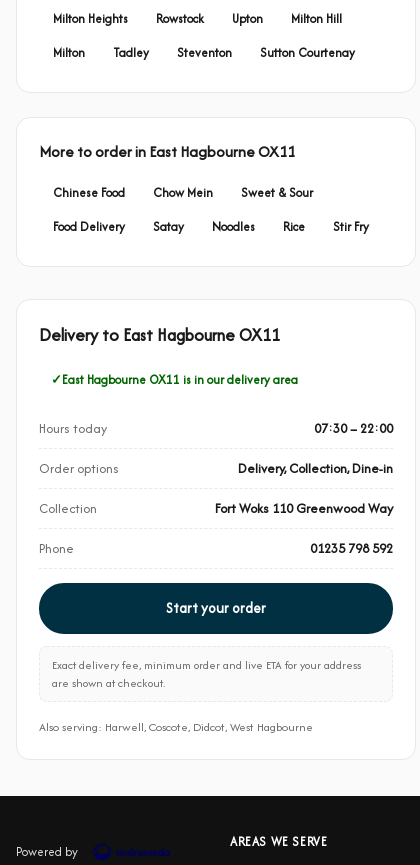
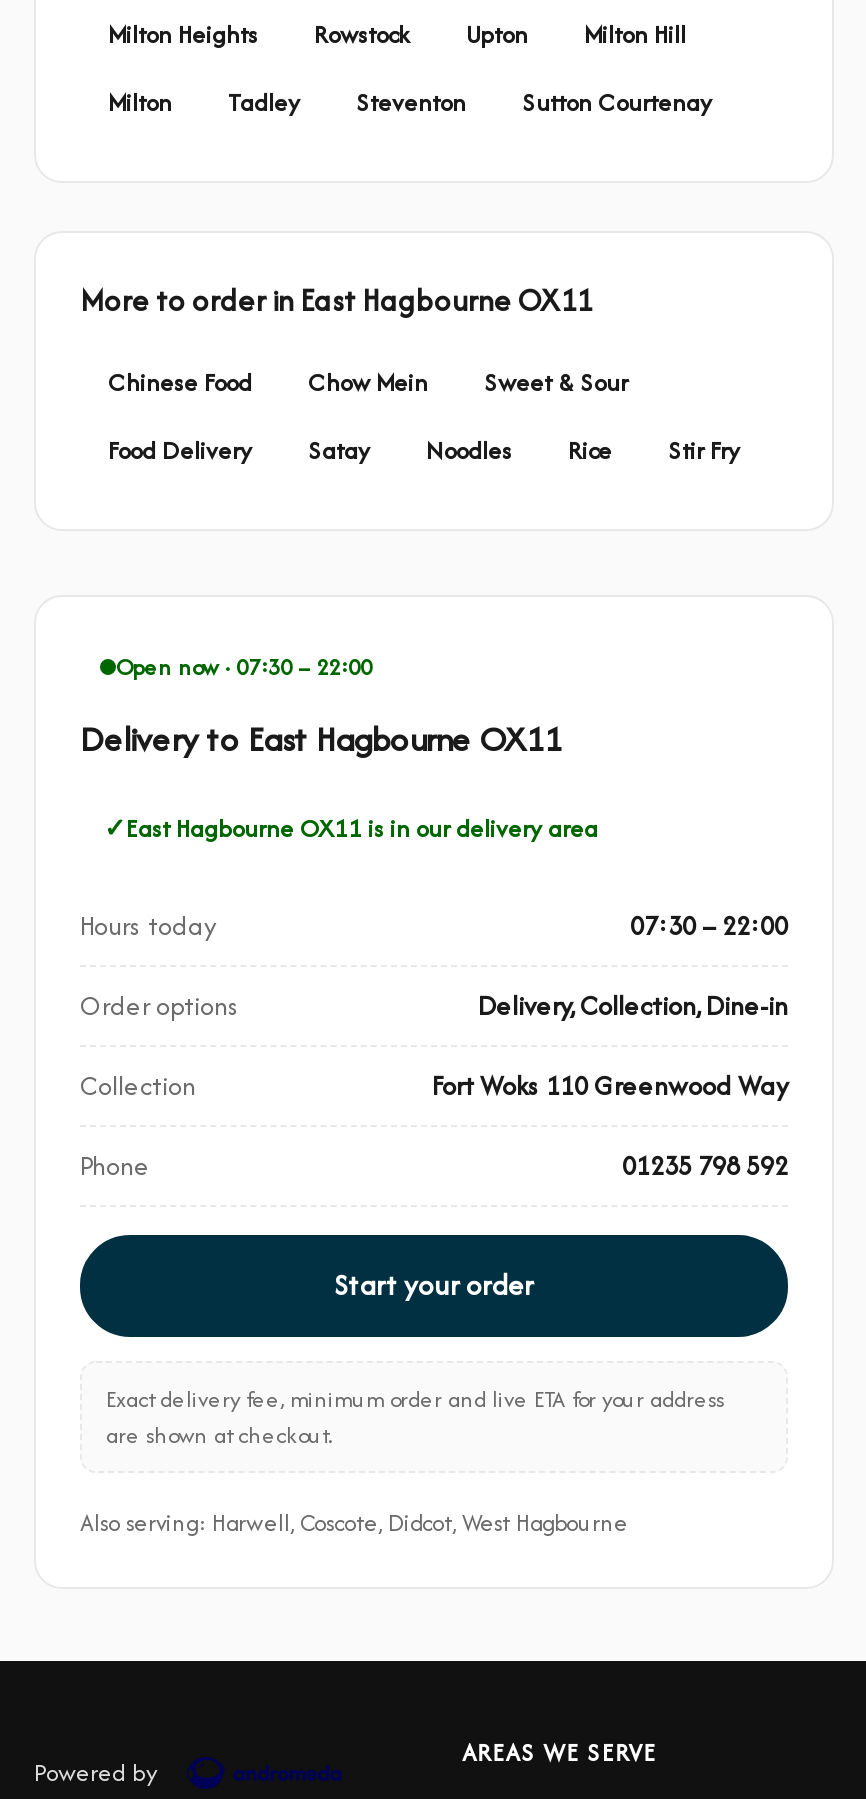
none -> [116,652,372,684] Open now · 07:30 – 22:00

